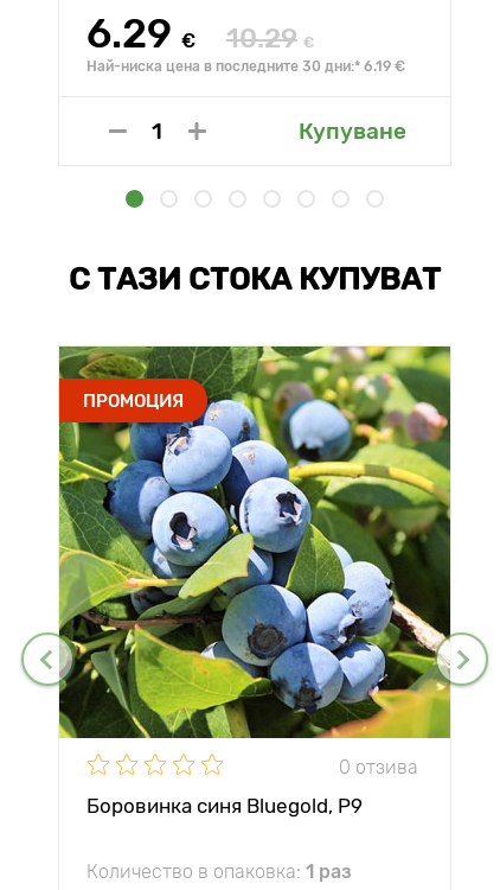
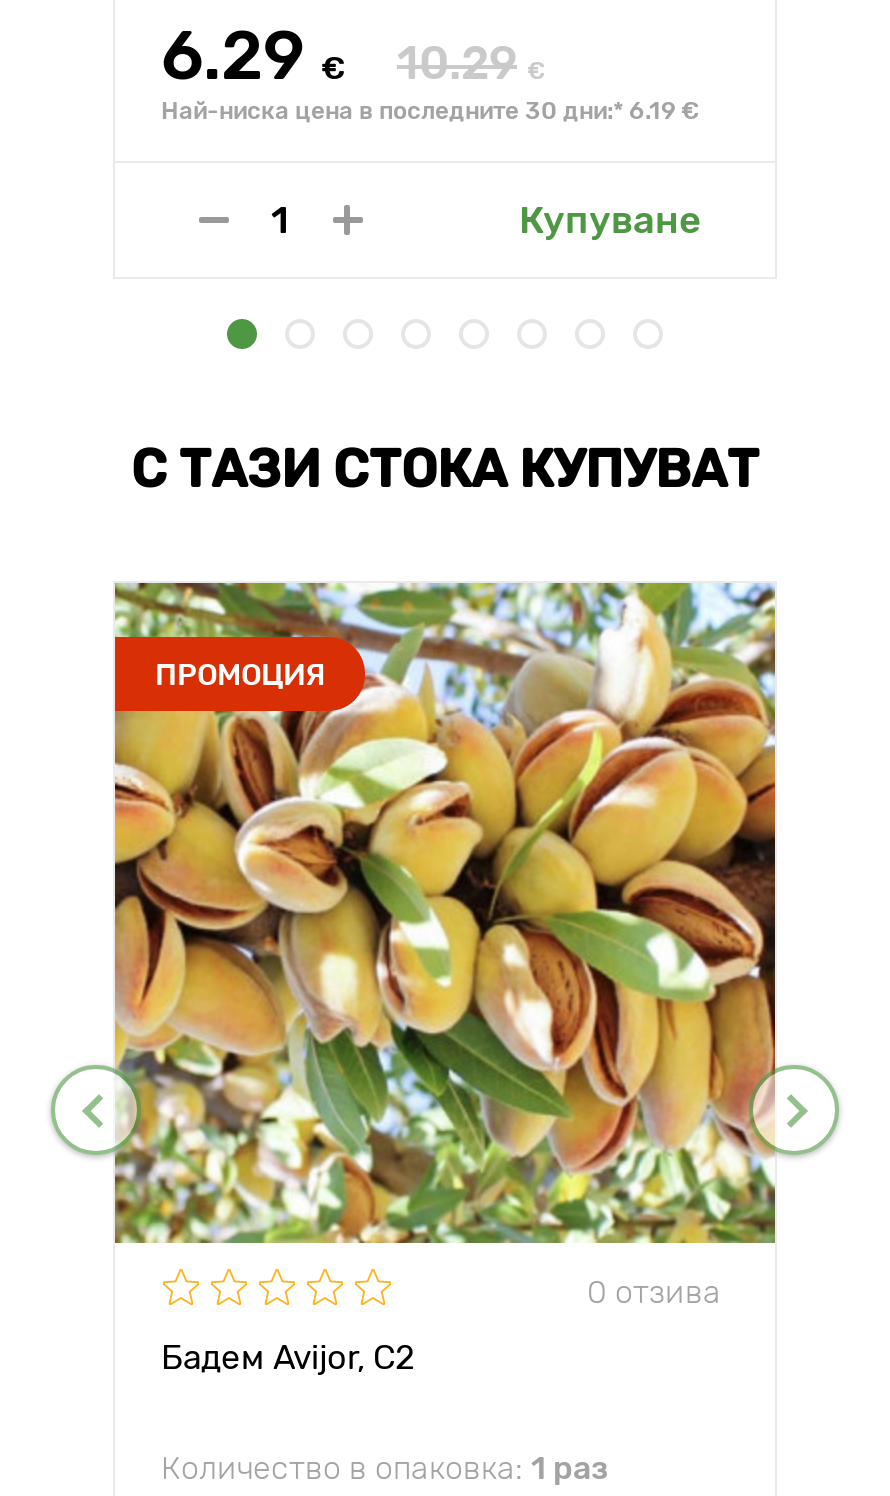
[58,345,451,739] [image] -> [113,581,777,1245] [image]
[86,794,363,818] Боровинка синя Bluegold, P9 -> [161,1337,415,1377] Бадем Avijor, С2

